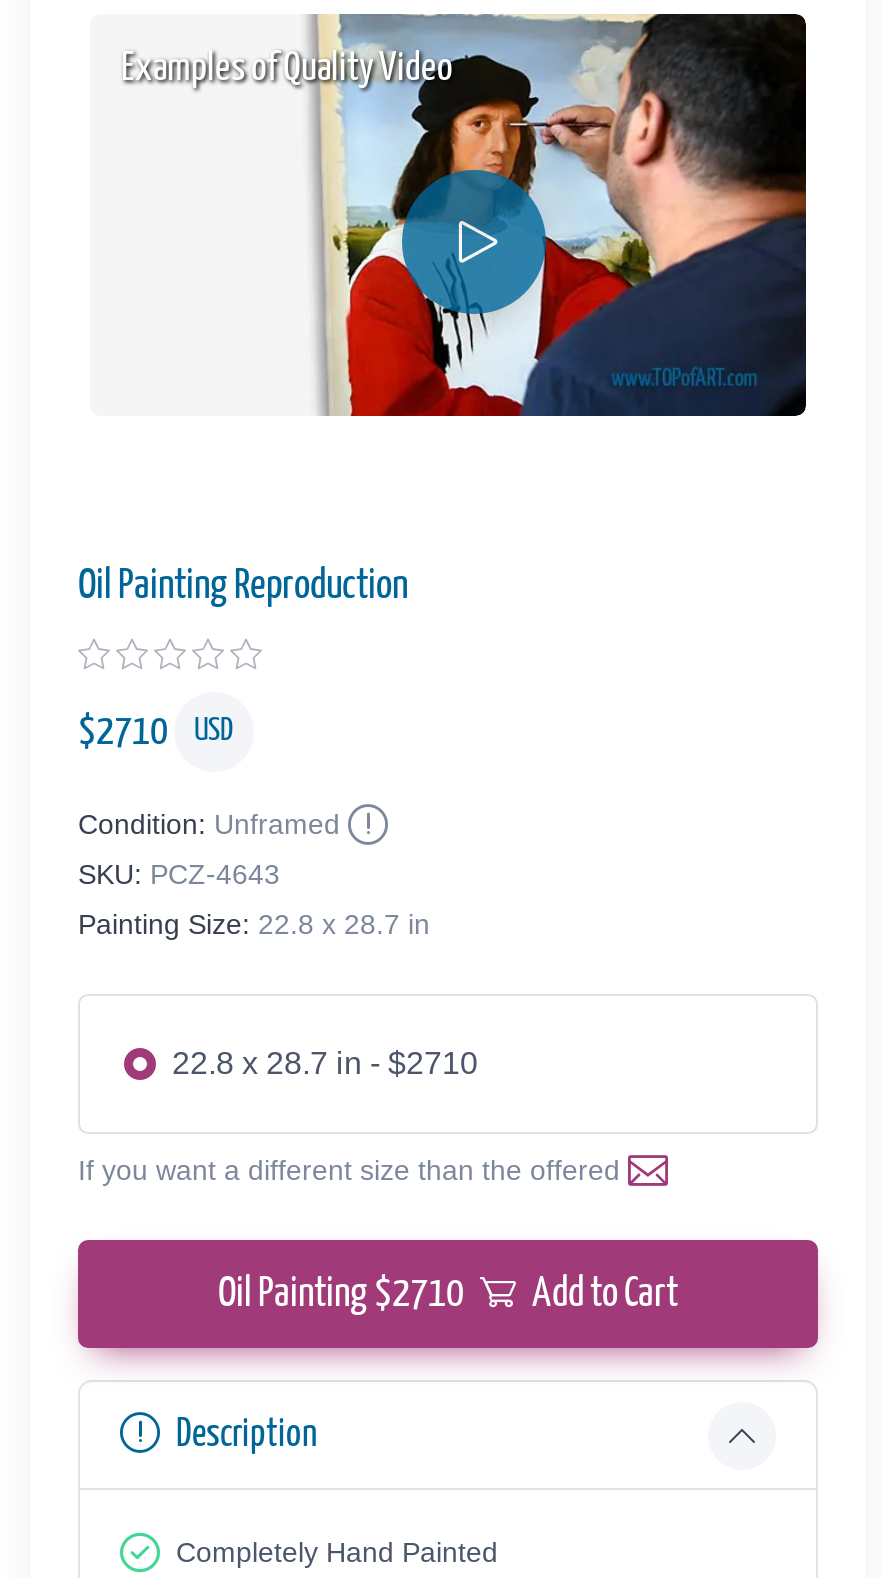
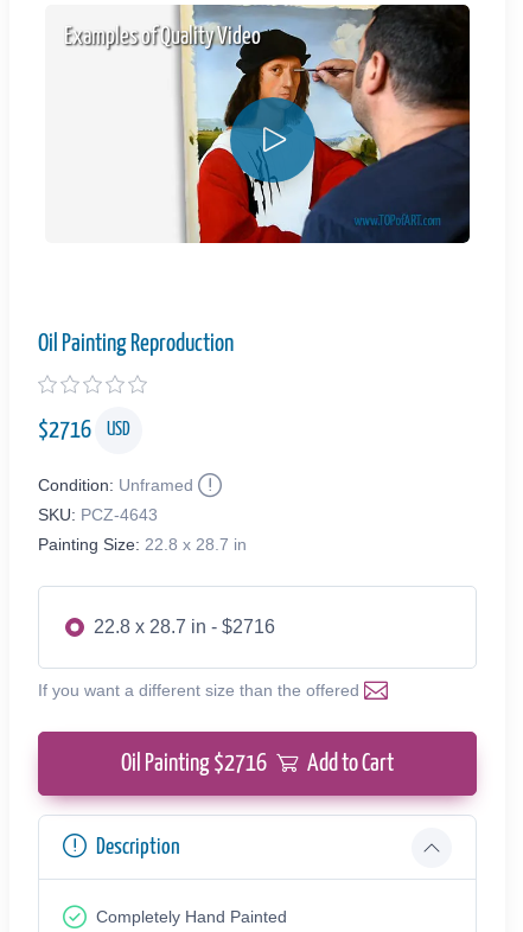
[78,712,234,752] $2710 USD -> [38,418,130,442] $2716 USD
[172,1047,478,1081] 22.8 x 28.7 in - $2710 -> [94,617,275,637] 22.8 x 28.7 in - $2716
[218,1275,678,1315] Oil Painting $2710 Add to Cart -> [121,752,394,776] Oil Painting $2716 Add to Cart

